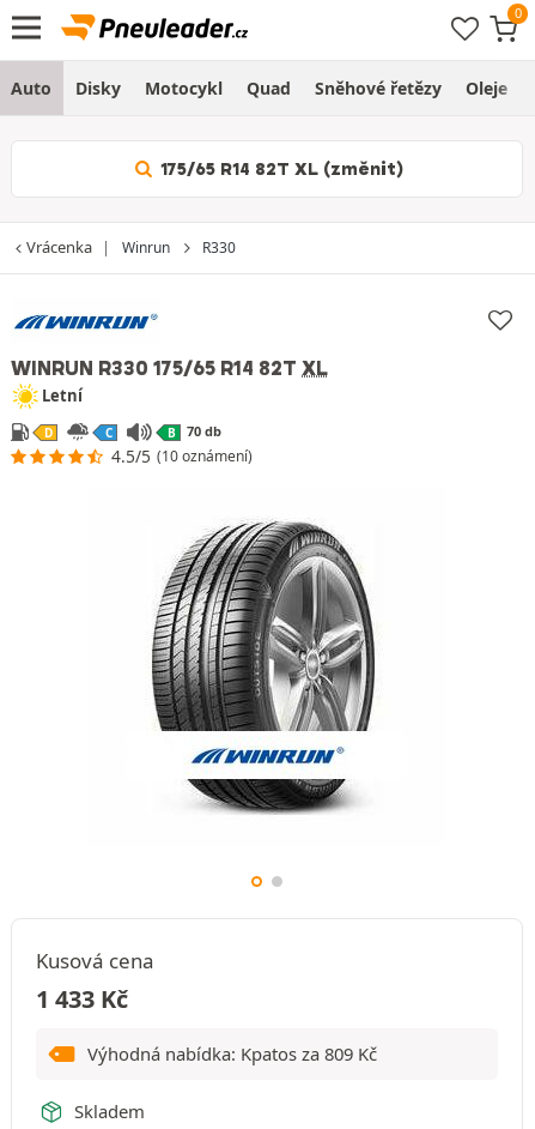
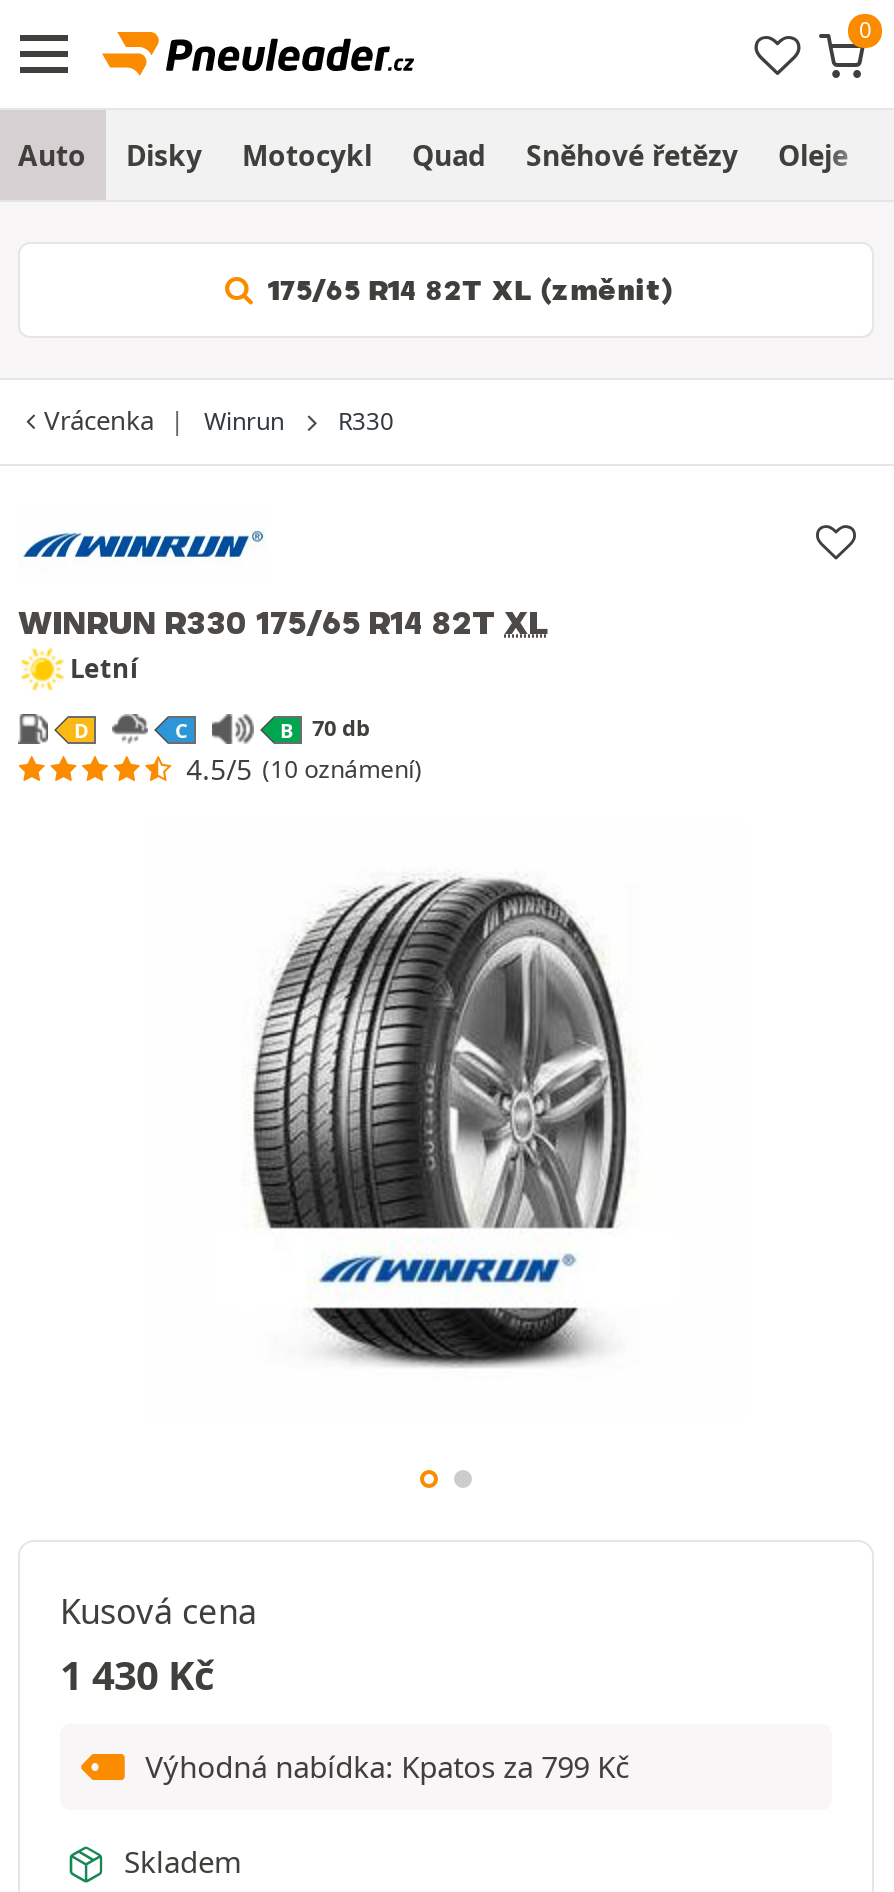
[36,983,128,1016] 1 433 Kč -> [60,1649,214,1703] 1 430 Kč
[87,1042,377,1066] Výhodná nabídka: Kpatos za 809 Kč -> [145,1747,629,1787] Výhodná nabídka: Kpatos za 799 Kč

